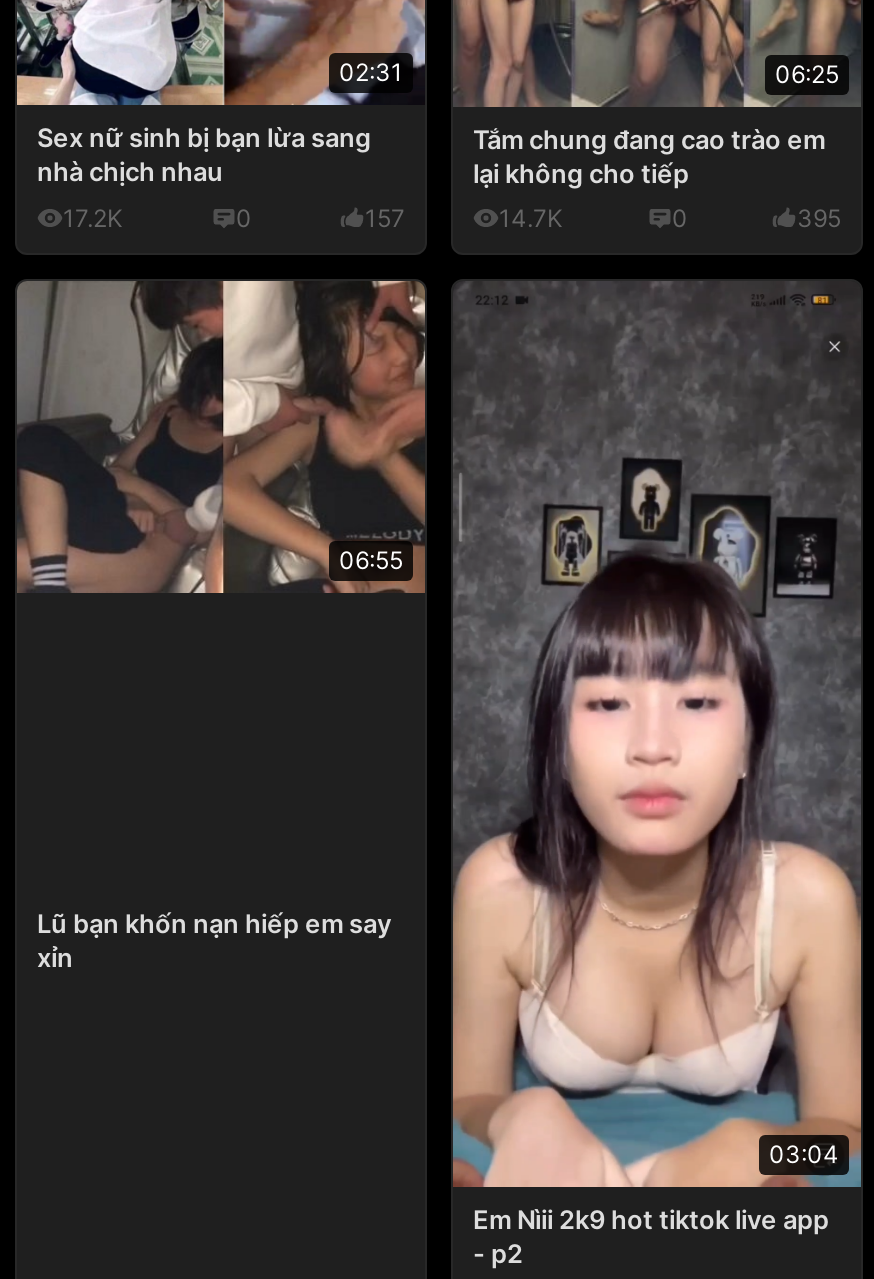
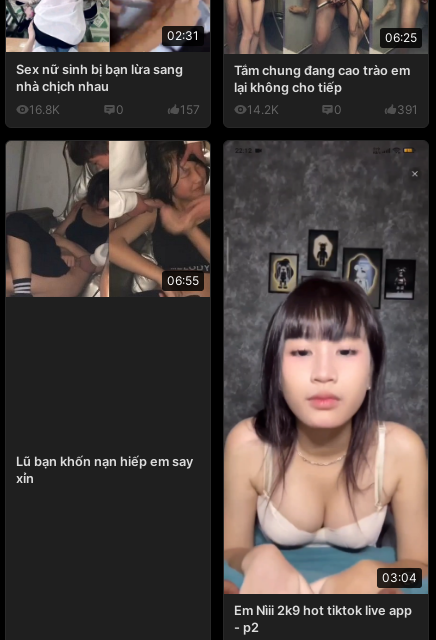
[63,204,123,234] 17.2K -> [29,102,60,117] 16.8K
[499,204,563,234] 14.7K -> [247,102,279,117] 14.2K
[797,204,841,234] 395 -> [397,102,418,117] 391

